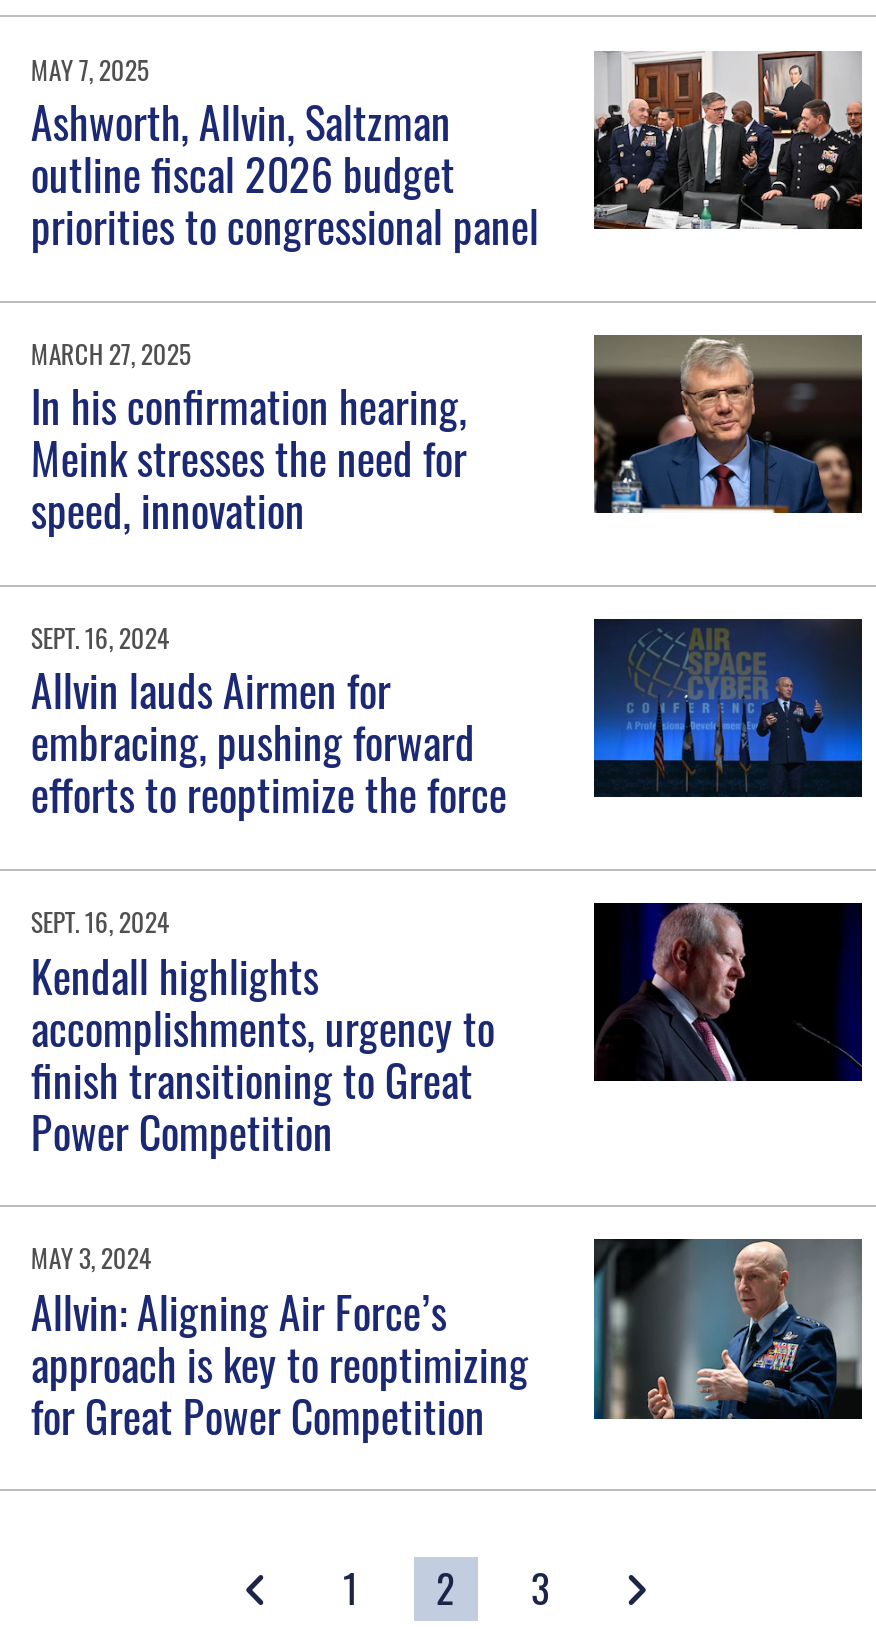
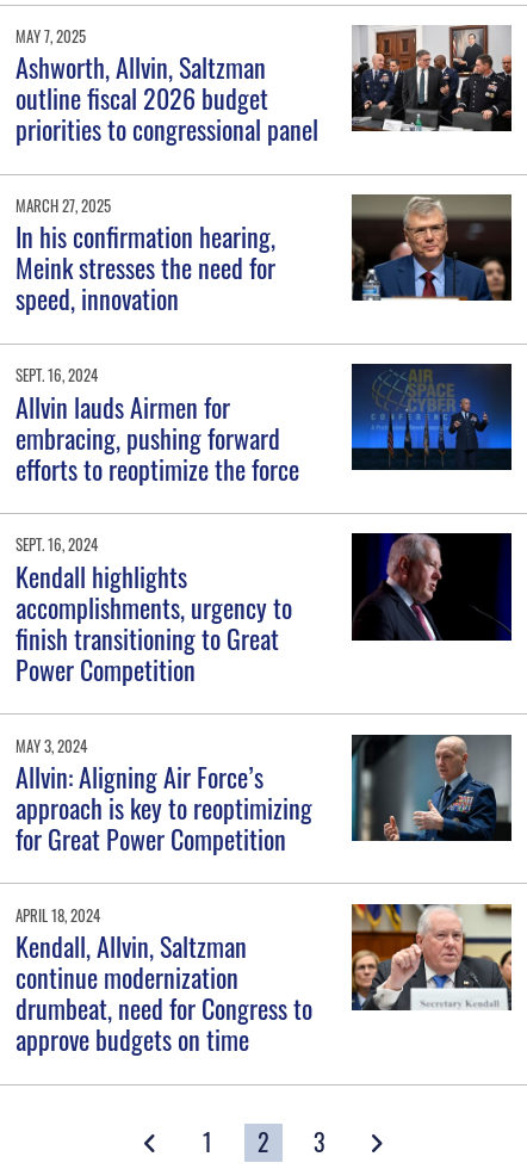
none -> [16,903,513,1058] [image] | APRIL 18, 2024 | Kendall, Allvin, Saltzman | continue modernization | drumbeat, need for Congress to | approve budgets on time

